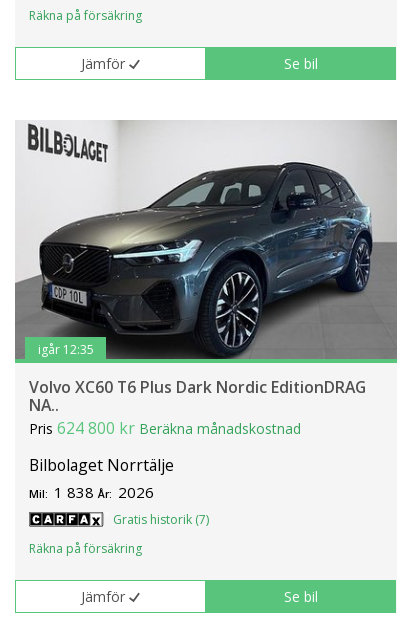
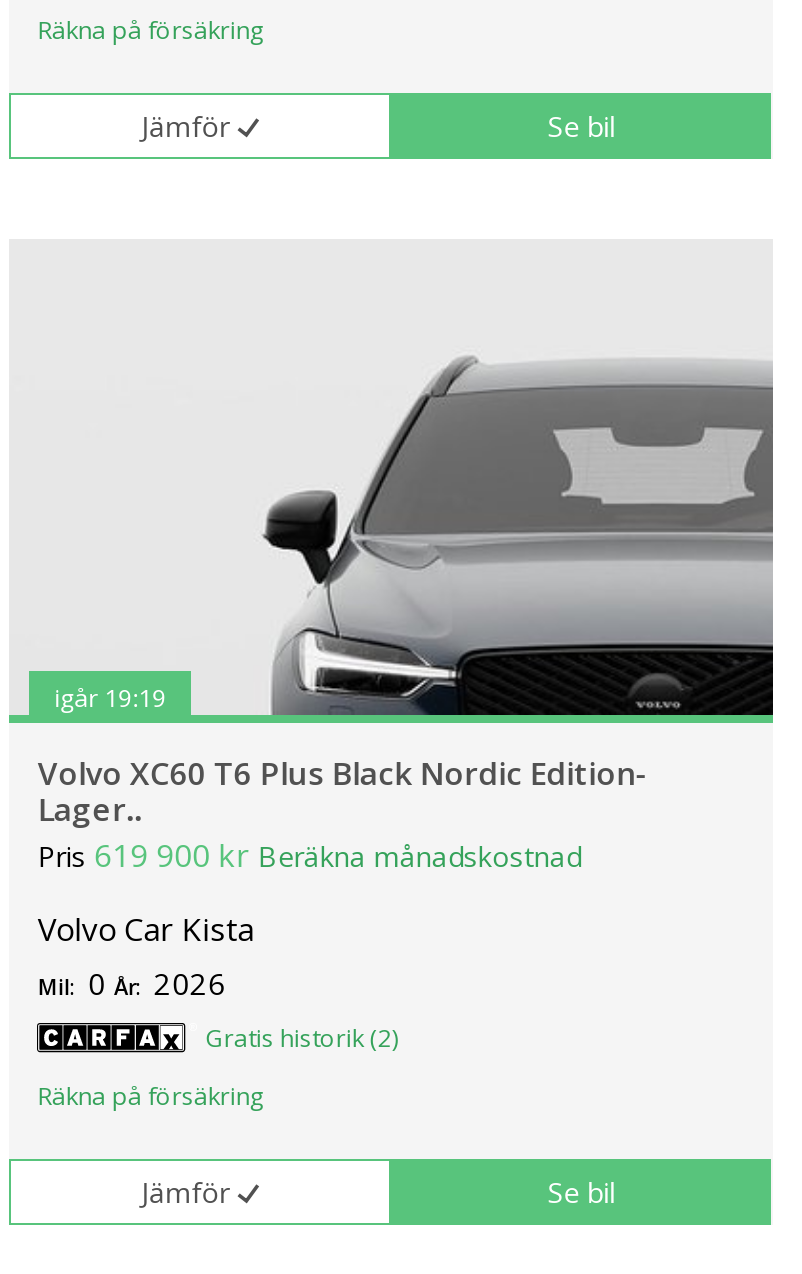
[15,120,397,360] [image] | igår 12:35 -> [11,241,773,717] [image] | igår 19:19
[29,376,366,439] Volvo XC60 T6 Plus Dark Nordic EditionDRAG | NA.. | Pris 624 800 kr Beräkna månadskostnad -> [38,751,648,877] Volvo XC60 T6 Plus Black Nordic Edition- | Lager.. | Pris 619 900 kr Beräkna månadskostnad
[29,454,209,528] Bilbolaget Norrtälje | Mil: 1 838 År: 2026 | Gratis historik (7) -> [38,906,398,1054] Volvo Car Kista | Mil: 0 År: 2026 | Gratis historik (2)

